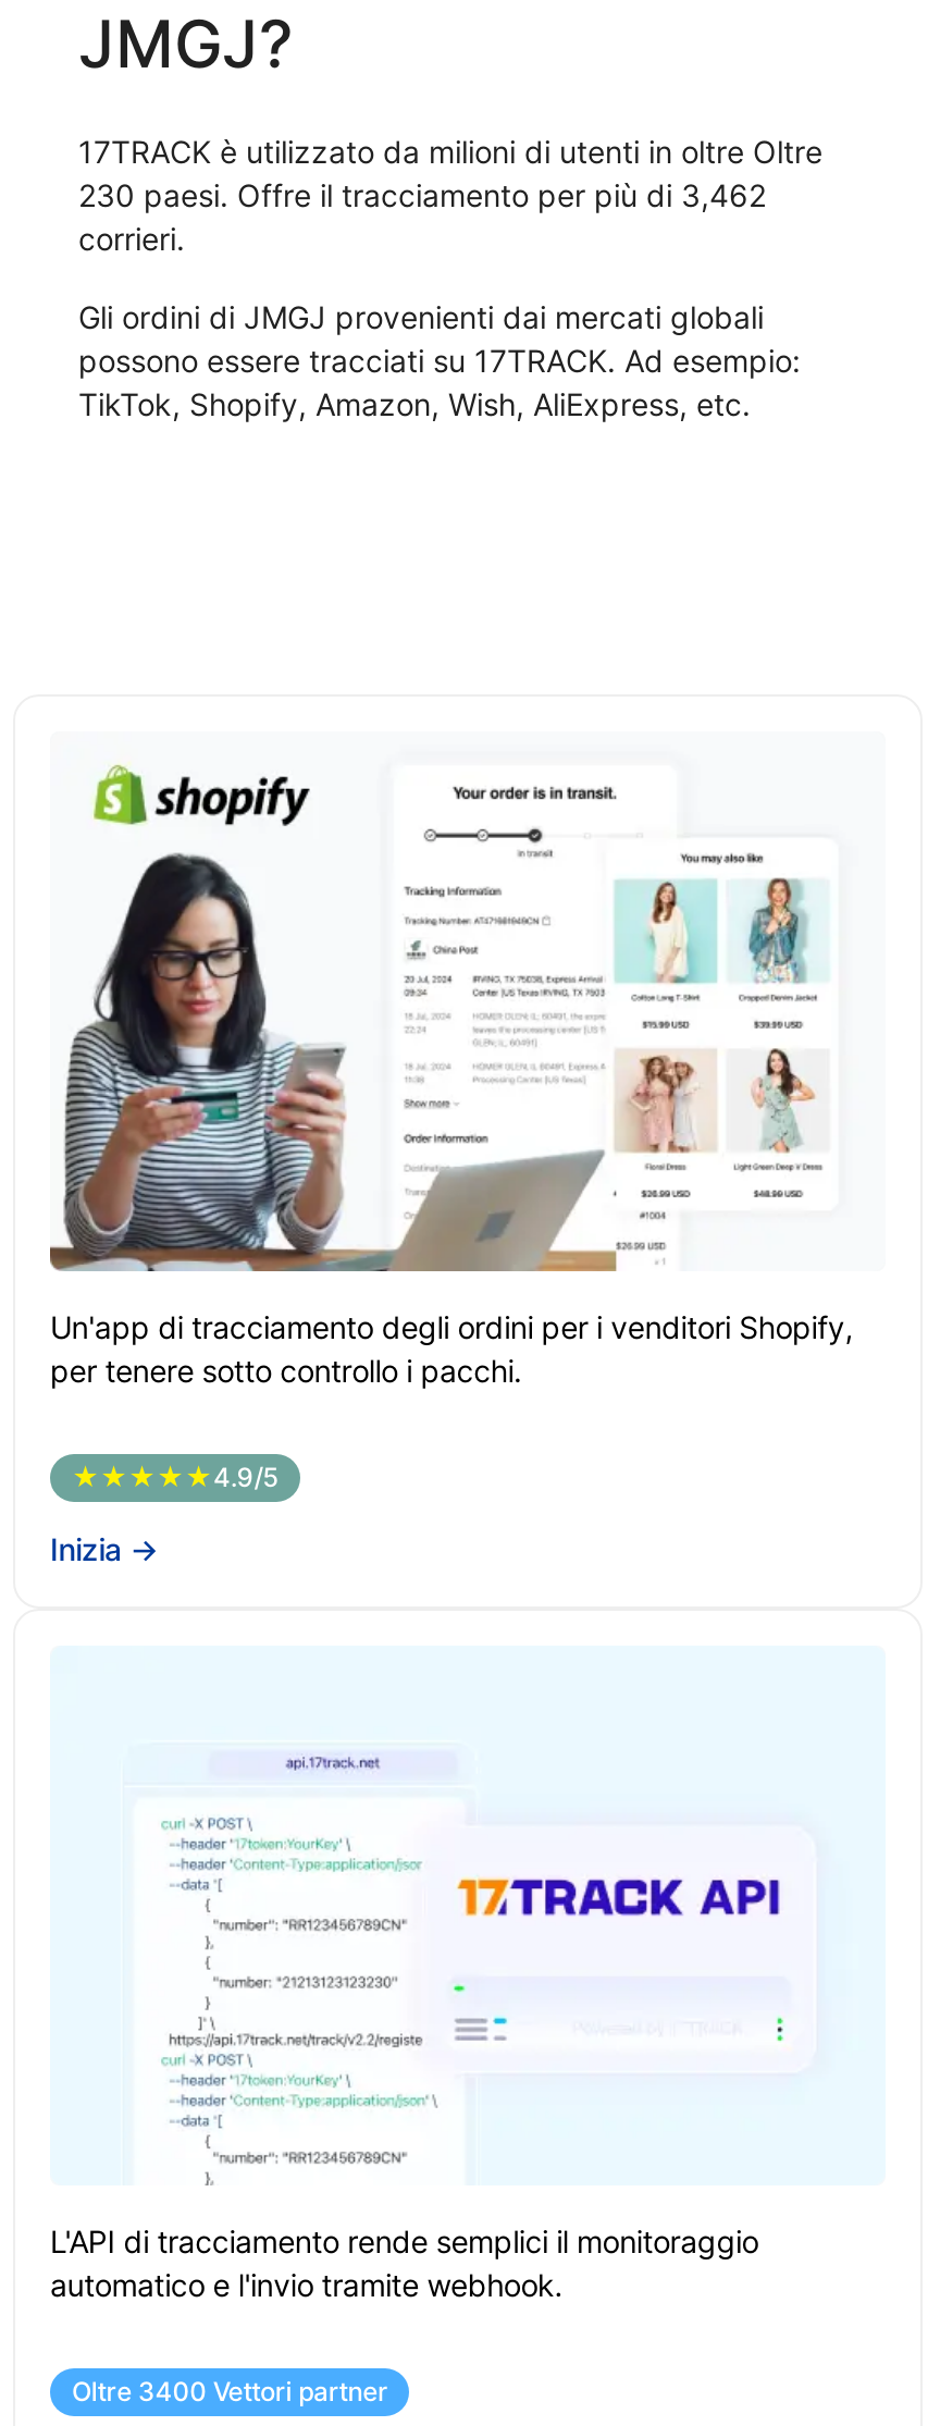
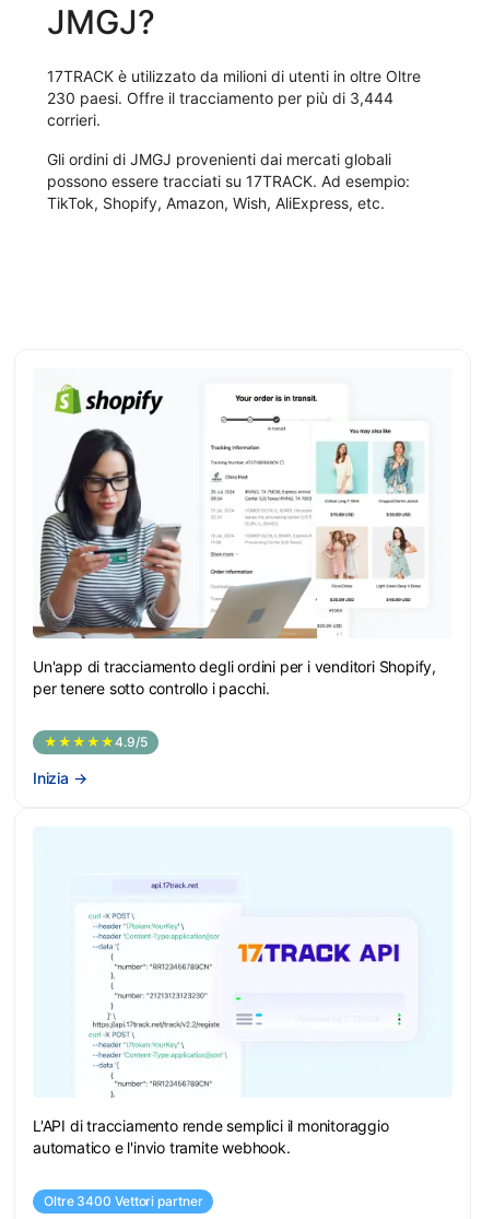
[78,177,766,214] 230 paesi. Offre il tracciamento per più di 3,462 -> [47,89,393,107] 230 paesi. Offre il tracciamento per più di 3,444

